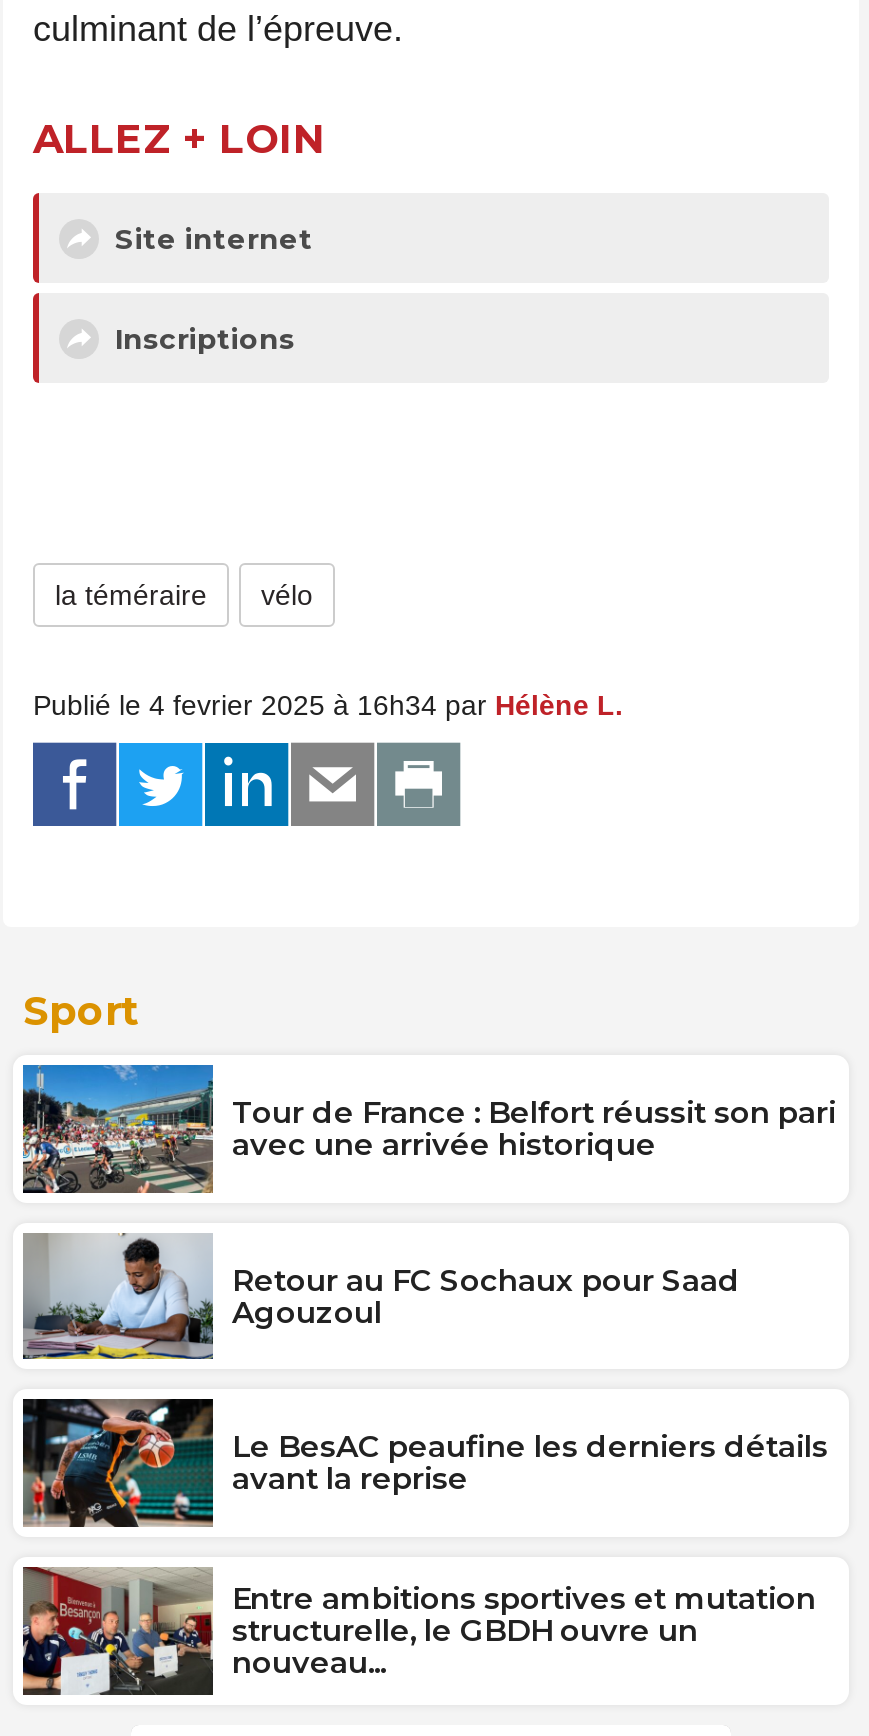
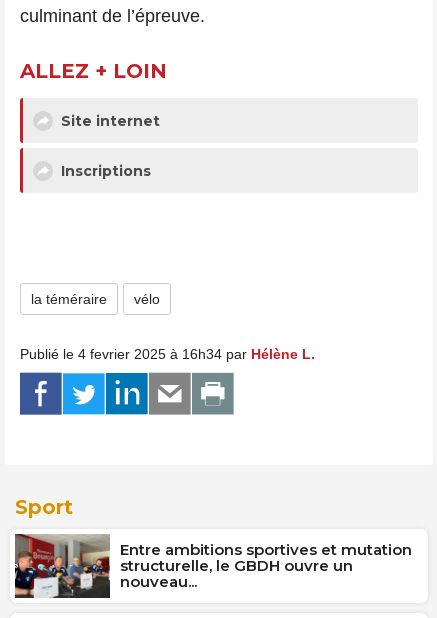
[21,1063,836,1195] [image] | Tour de France : Belfort réussit son pari | avec une arrivée historique -> none
[21,1233,740,1363] [image] | Retour au FC Sochaux pour Saad | Agouzoul -> none
[21,1397,828,1529] [image] | Le BesAC peaufine les derniers détails | avant la reprise -> none

